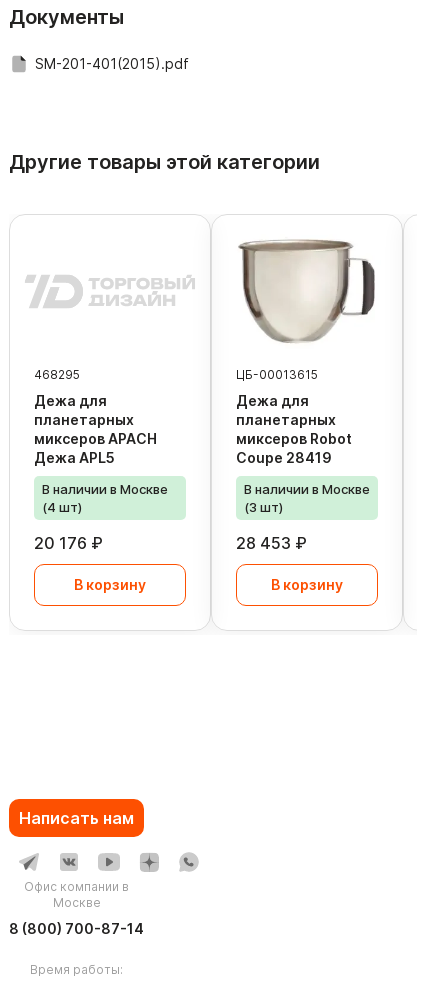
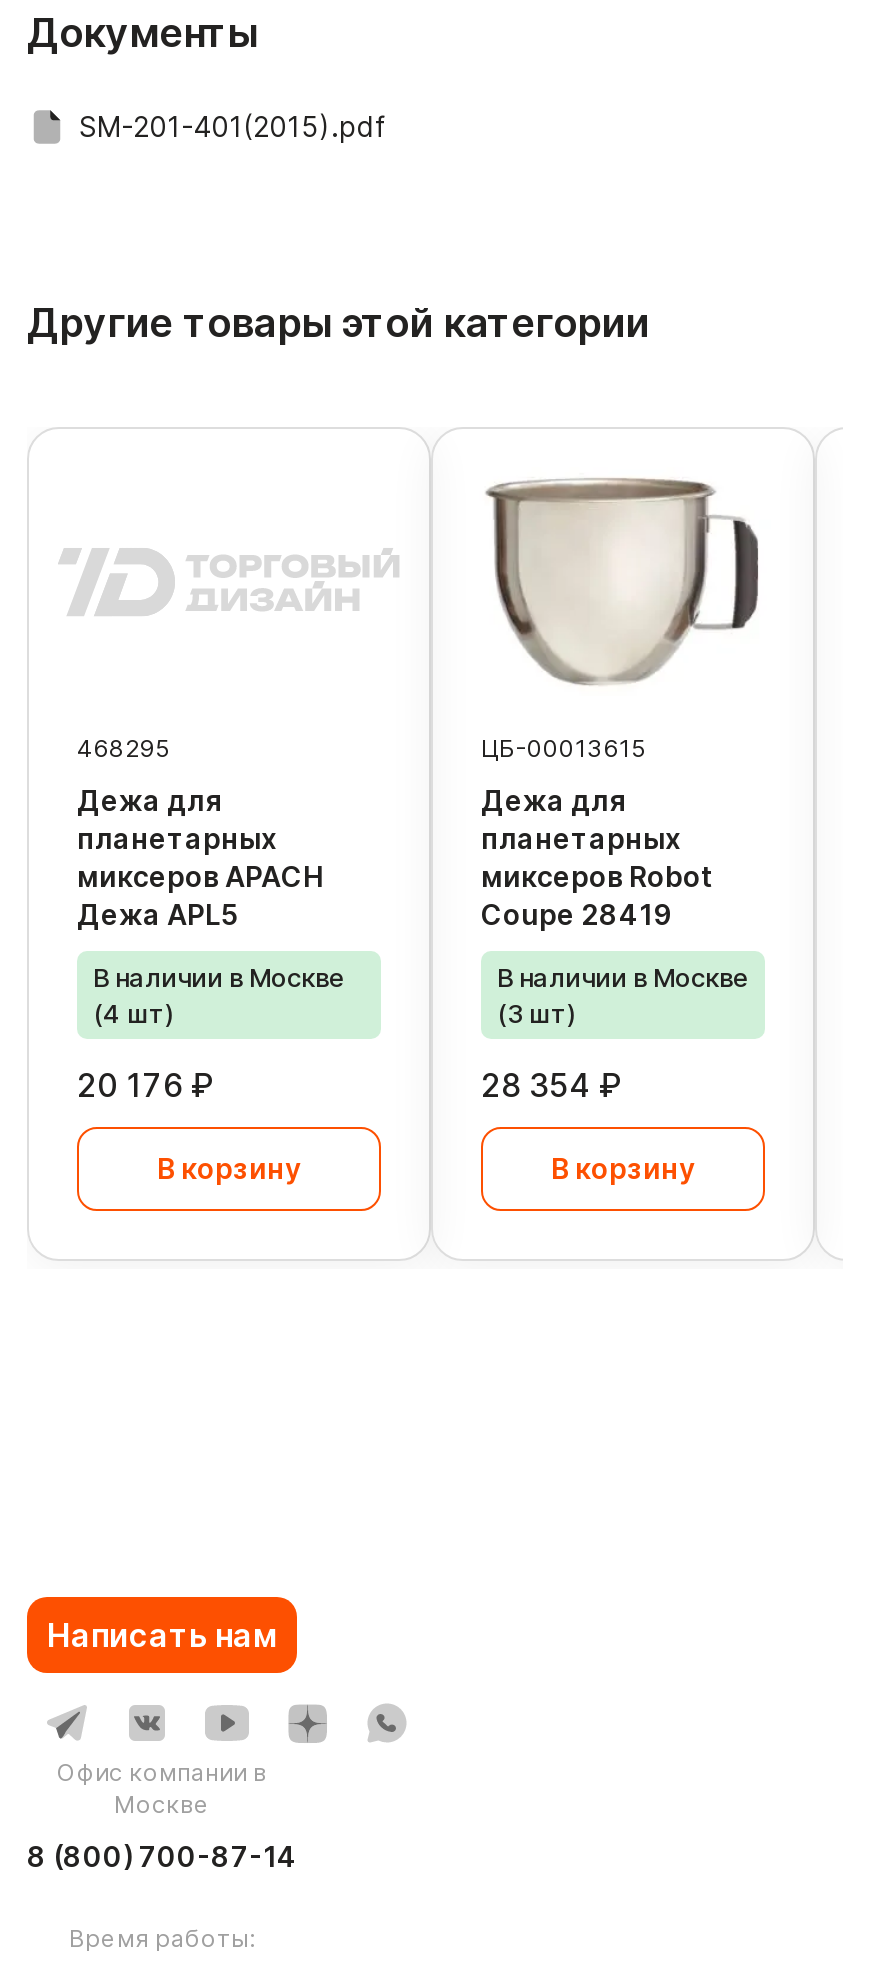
[236,533,307,553] 28 453 ₽ -> [481,1065,623,1105] 28 354 ₽

